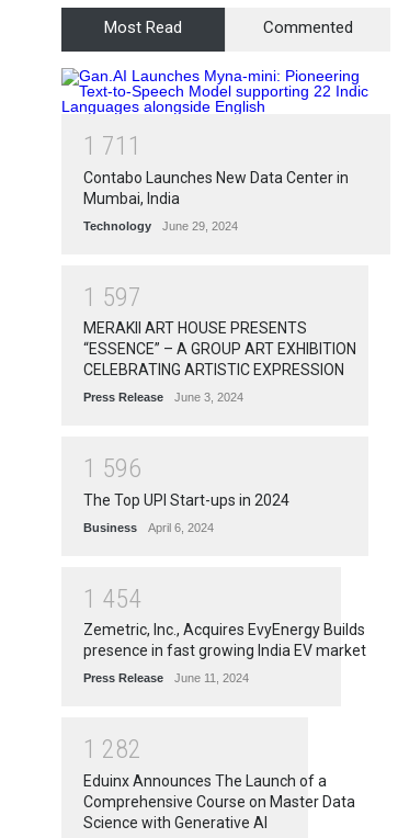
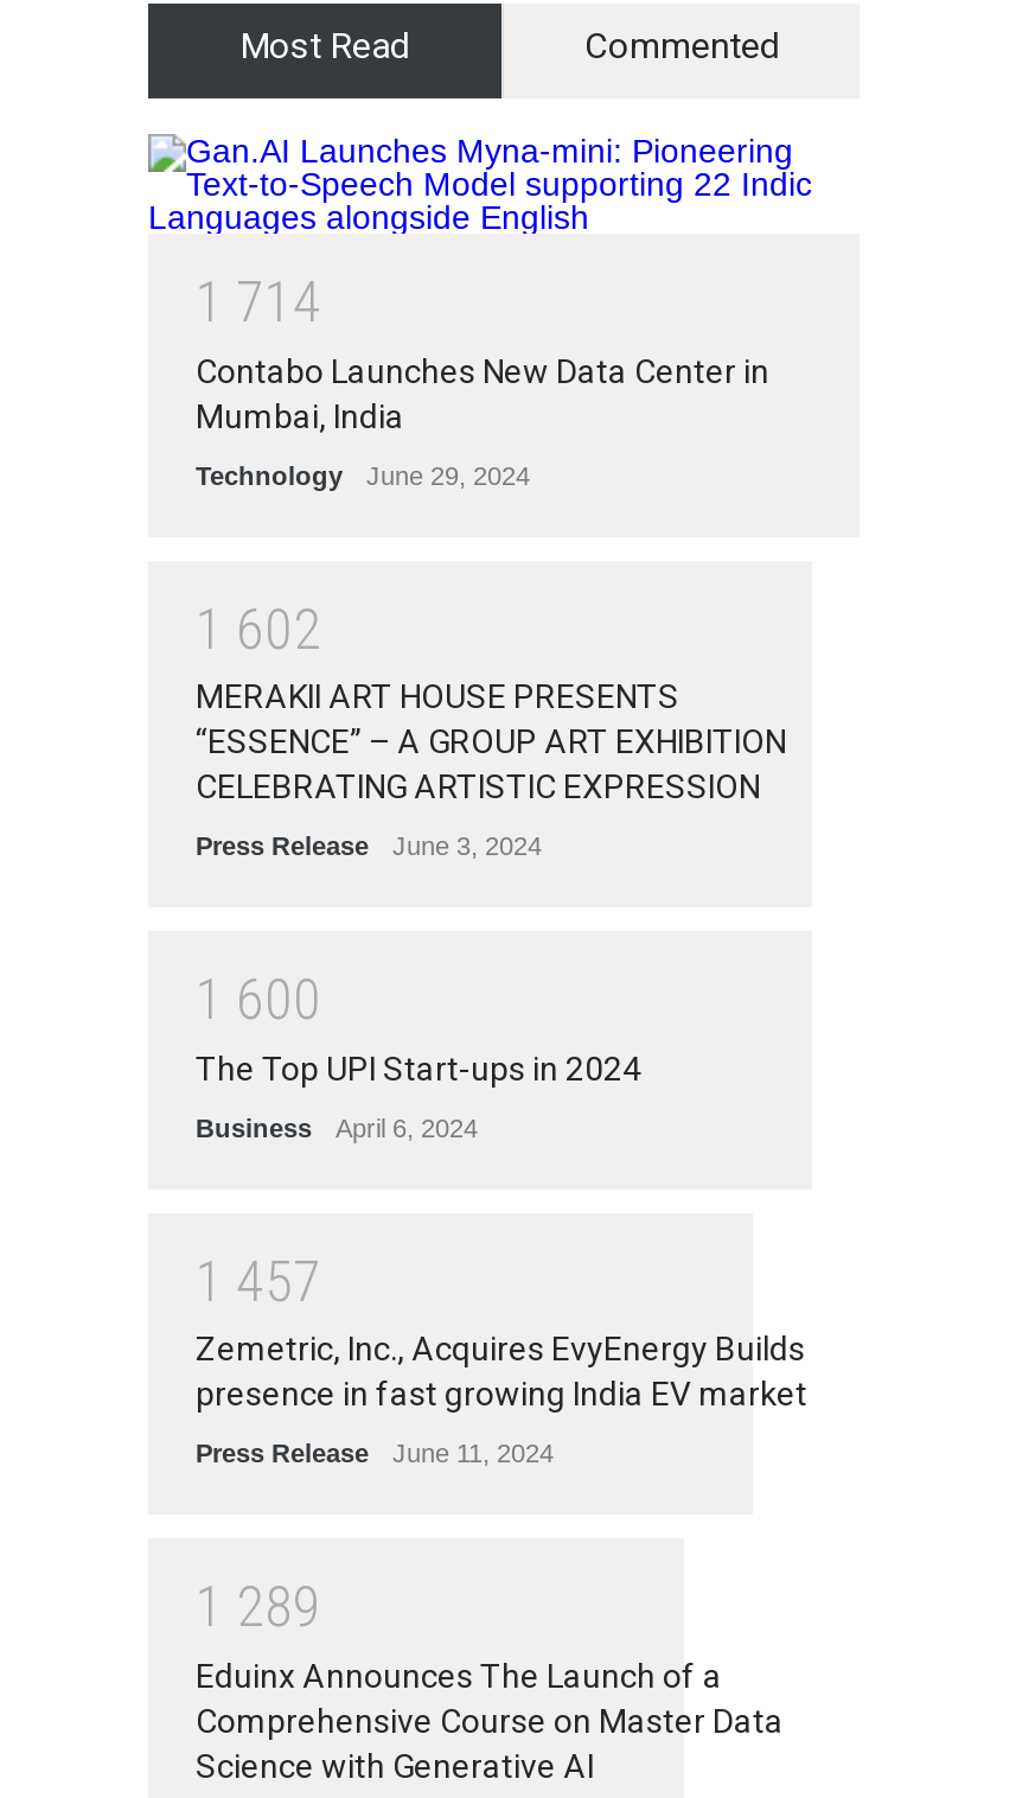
[83,131,141,162] 1 71 1 -> [196,270,321,336] 1 71 4
[83,282,141,312] 1 597 -> [196,596,321,663] 1 602
[83,453,141,484] 1 596 -> [196,967,321,1034] 1 600
[83,583,141,614] 1 454 -> [196,1248,321,1315] 1 457
[83,734,141,765] 1 282 -> [196,1574,321,1641] 1 289

